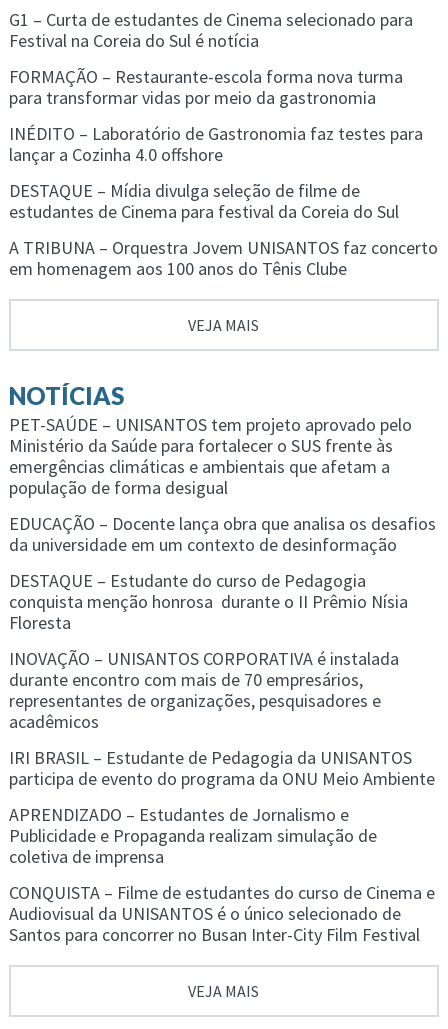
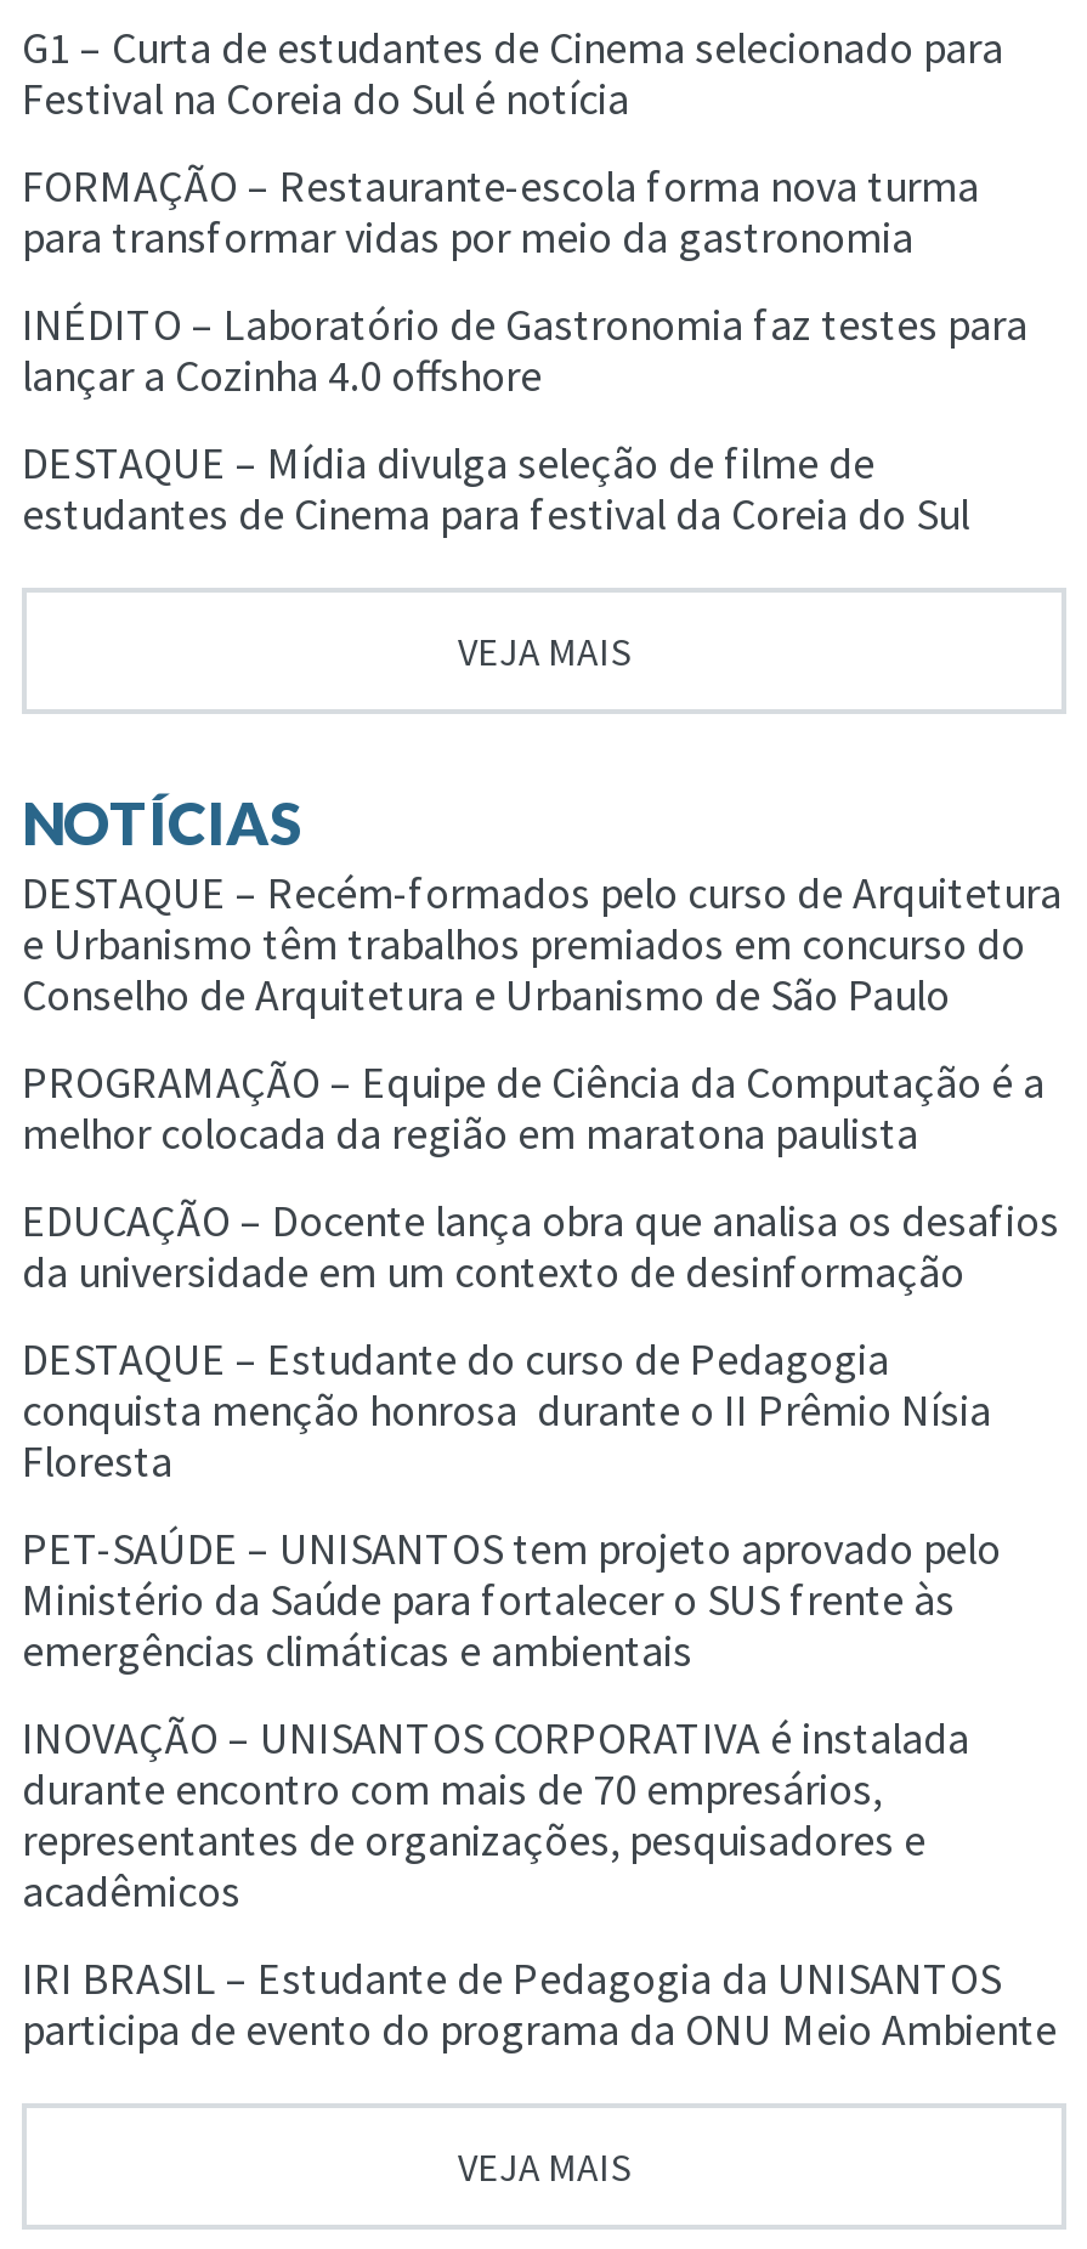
[9,235,438,279] A TRIBUNA – Orquestra Jovem UNISANTOS faz concerto | em homenagem aos 100 anos do Tênis Clube -> none
moved [9,412,412,456] -> [22,1519,1001,1626]: PET-SAÚDE – UNISANTOS tem projeto aprovado pelo | Ministério da Saúde para fortalecer o SUS frente às
[9,454,390,498] emergências climáticas e ambientais que afetam a | população de forma desigual -> [22,863,1061,1160] DESTAQUE – Recém-formados pelo curso de Arquitetura | e Urbanismo têm trabalhos premiados em concurso do | Conselho de Arquitetura e Urbanismo de São Paulo | PROGRAMAÇÃO – Equipe de Ciência da Computação é a | melhor colocada da região em maratona paulista
none -> [22,1621,692,1677] emergências climáticas e ambientais
moved [9,646,435,789] -> [22,1709,1057,2056]: INOVAÇÃO – UNISANTOS CORPORATIVA é instalada | durante encontro com mais de 70 empresários, | representantes de organizações, pesquisadores e | acadêmicos | IRI BRASIL – Estudante de Pedagogia da UNISANTOS | participa de evento do programa da ONU Meio Ambiente
[9,802,435,945] APRENDIZADO – Estudantes de Jornalismo e | Publicidade e Propaganda realizam simulação de | coletiva de imprensa | CONQUISTA – Filme de estudantes do curso de Cinema e | Audiovisual da UNISANTOS é o único selecionado de | Santos para concorrer no Busan Inter-City Film Festival -> none

